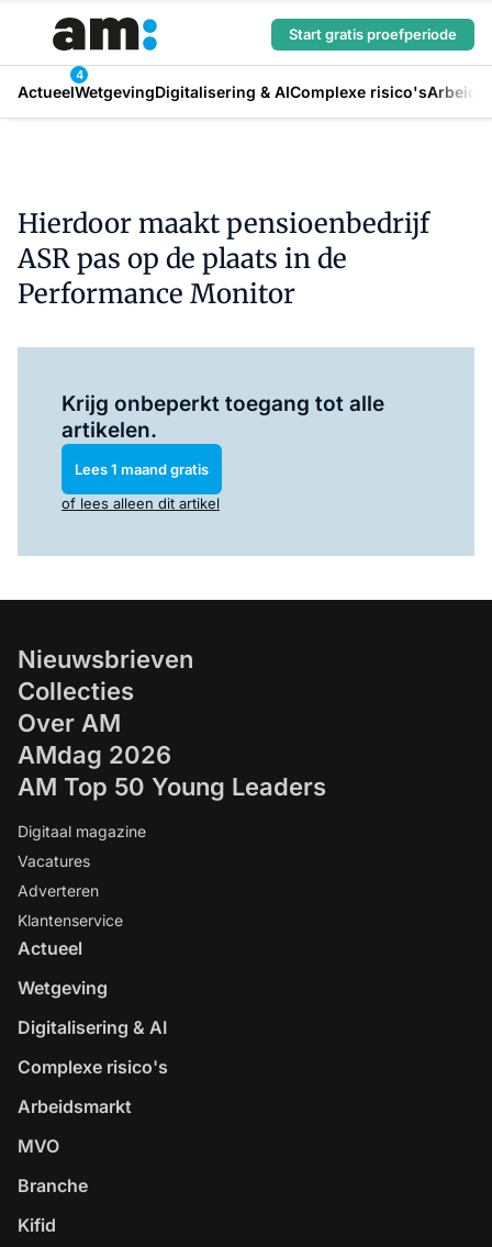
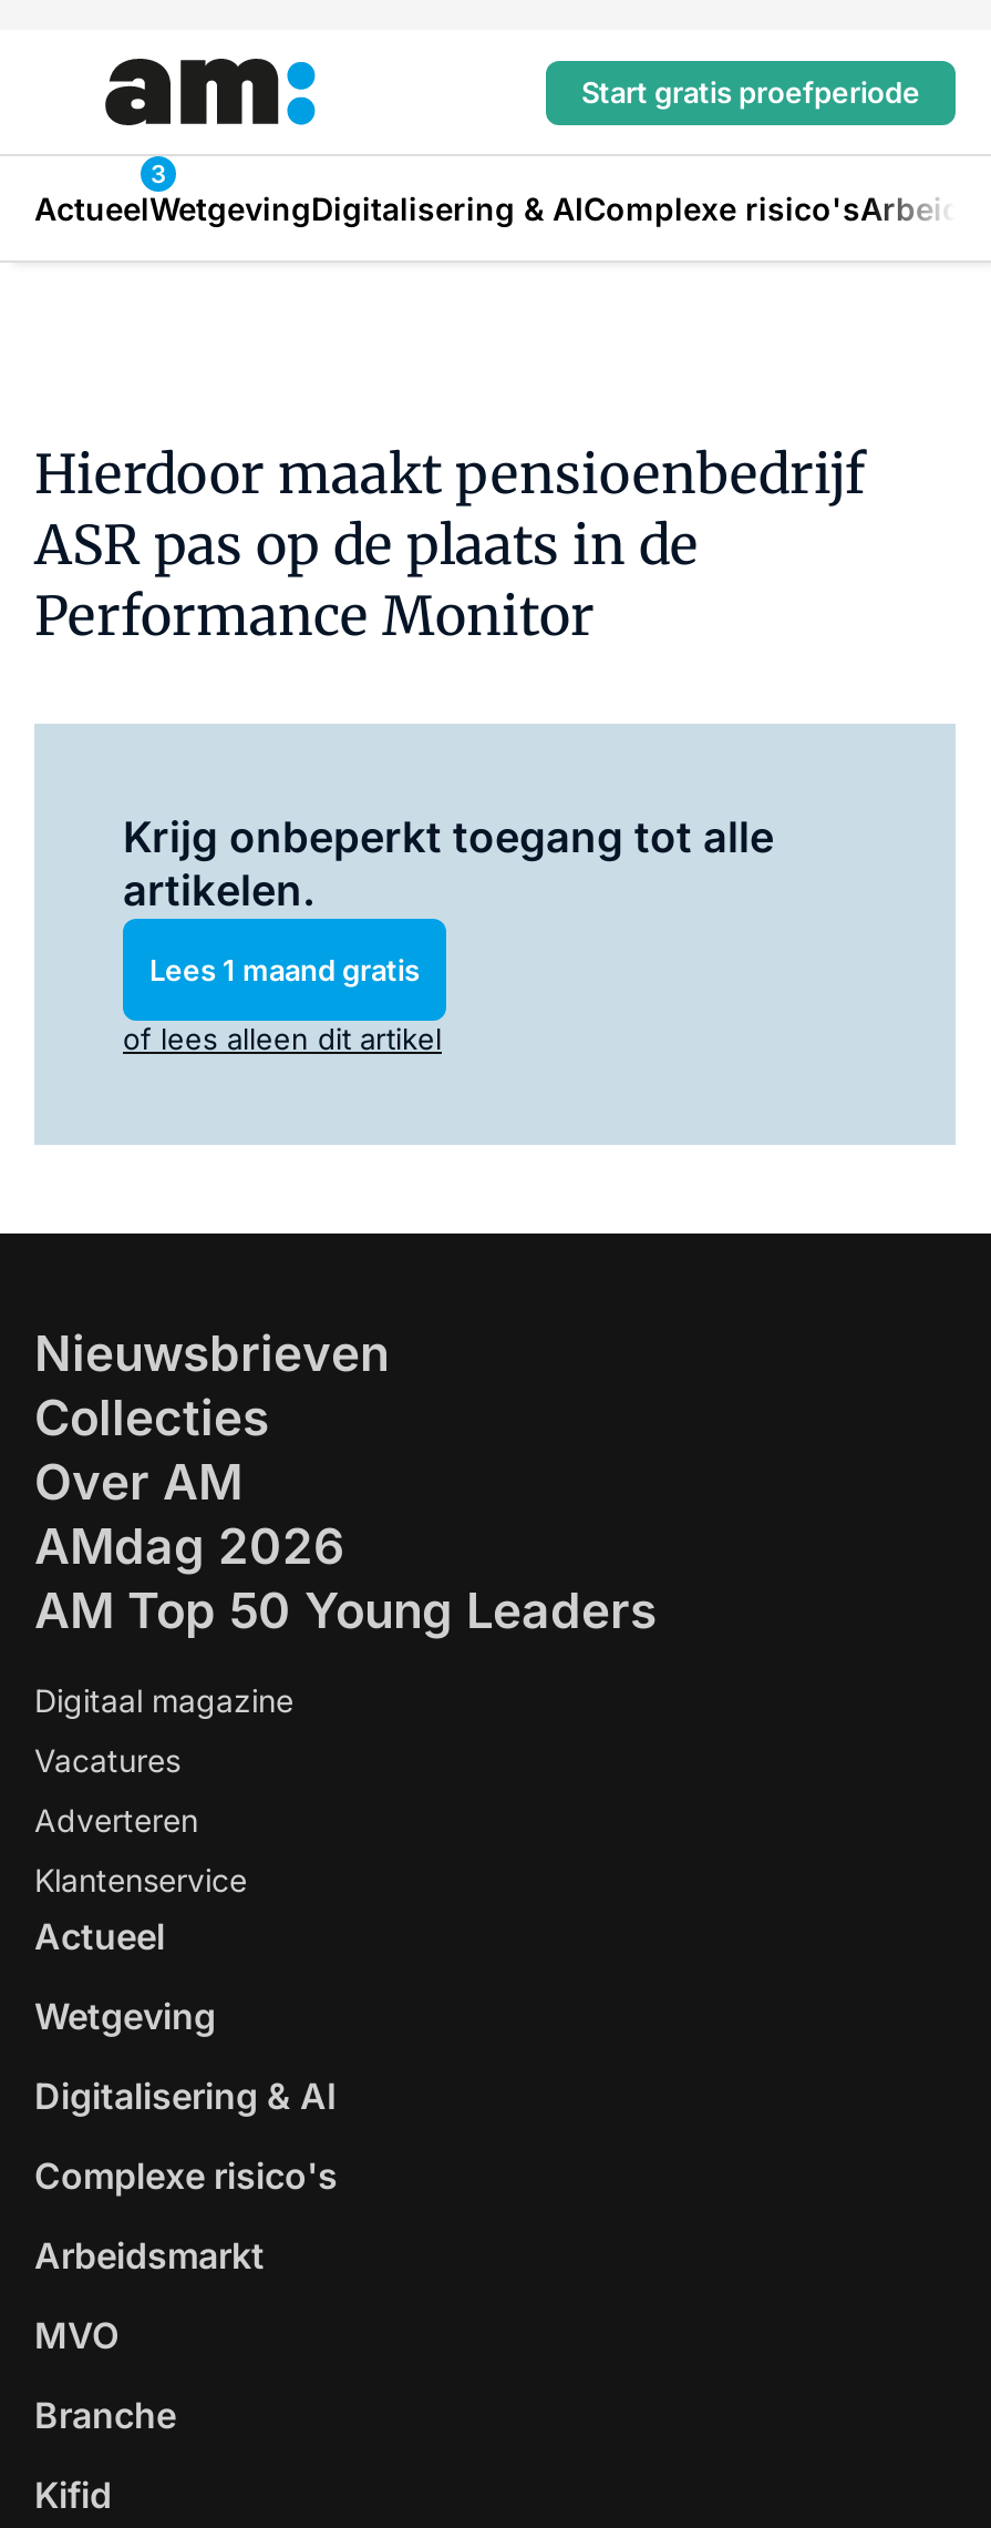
[75,67,83,82] 4 -> [151,158,166,190] 3

